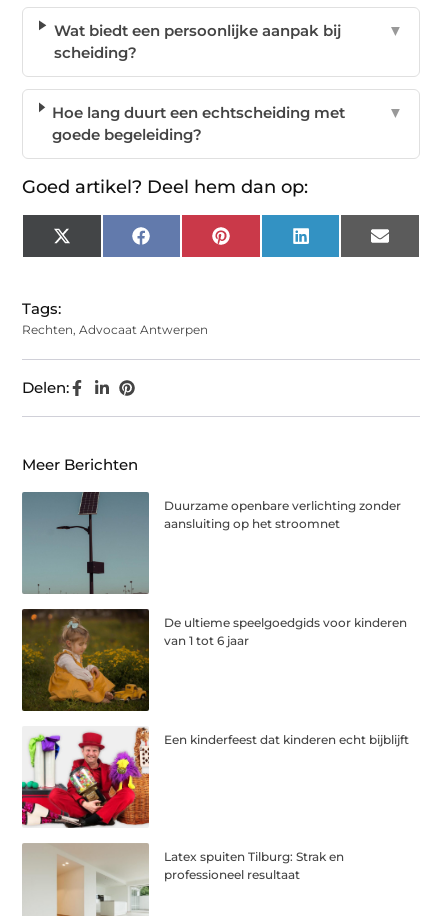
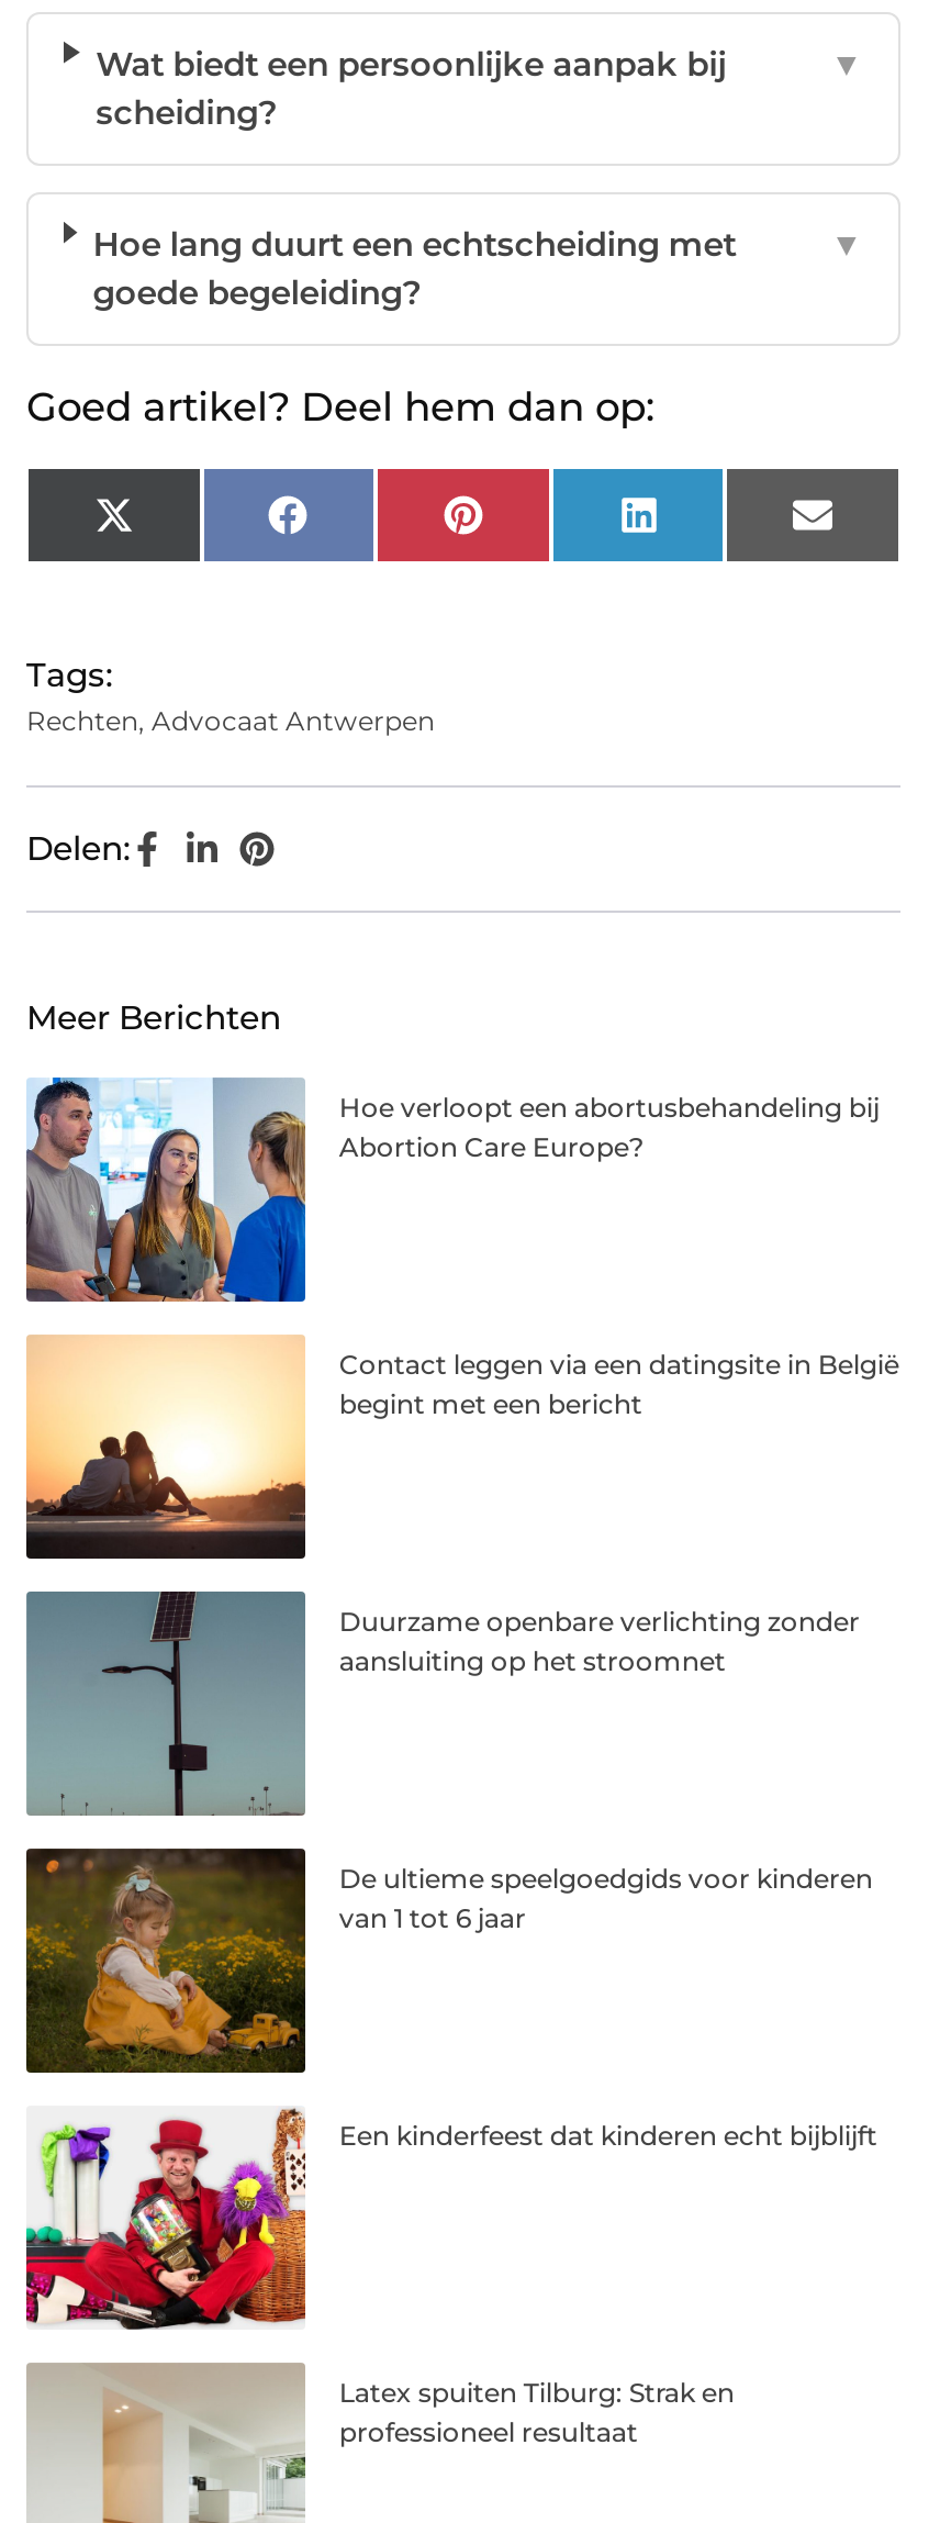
none -> [24,1078,879,1304] [image] | Hoe verloopt een abortusbehandeling bij | Abortion Care Europe?
none -> [24,1335,899,1554] [image] | Contact leggen via een datingsite in België | begint met een bericht

